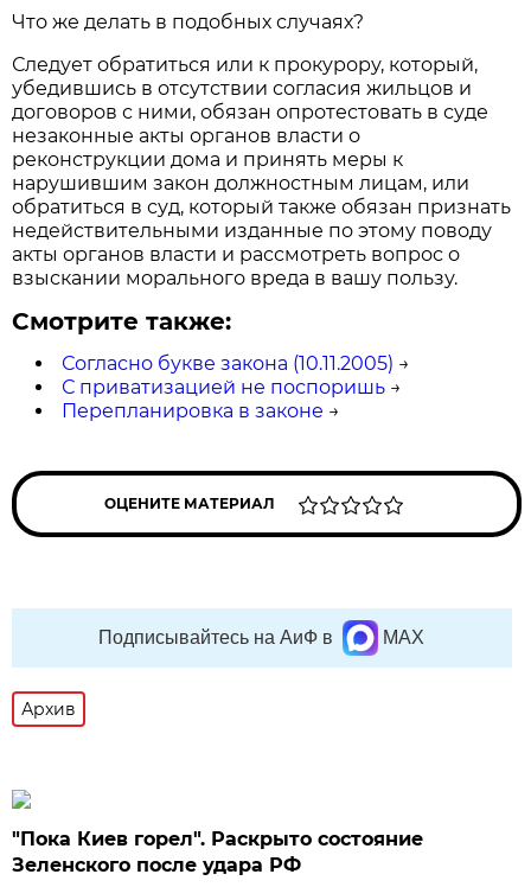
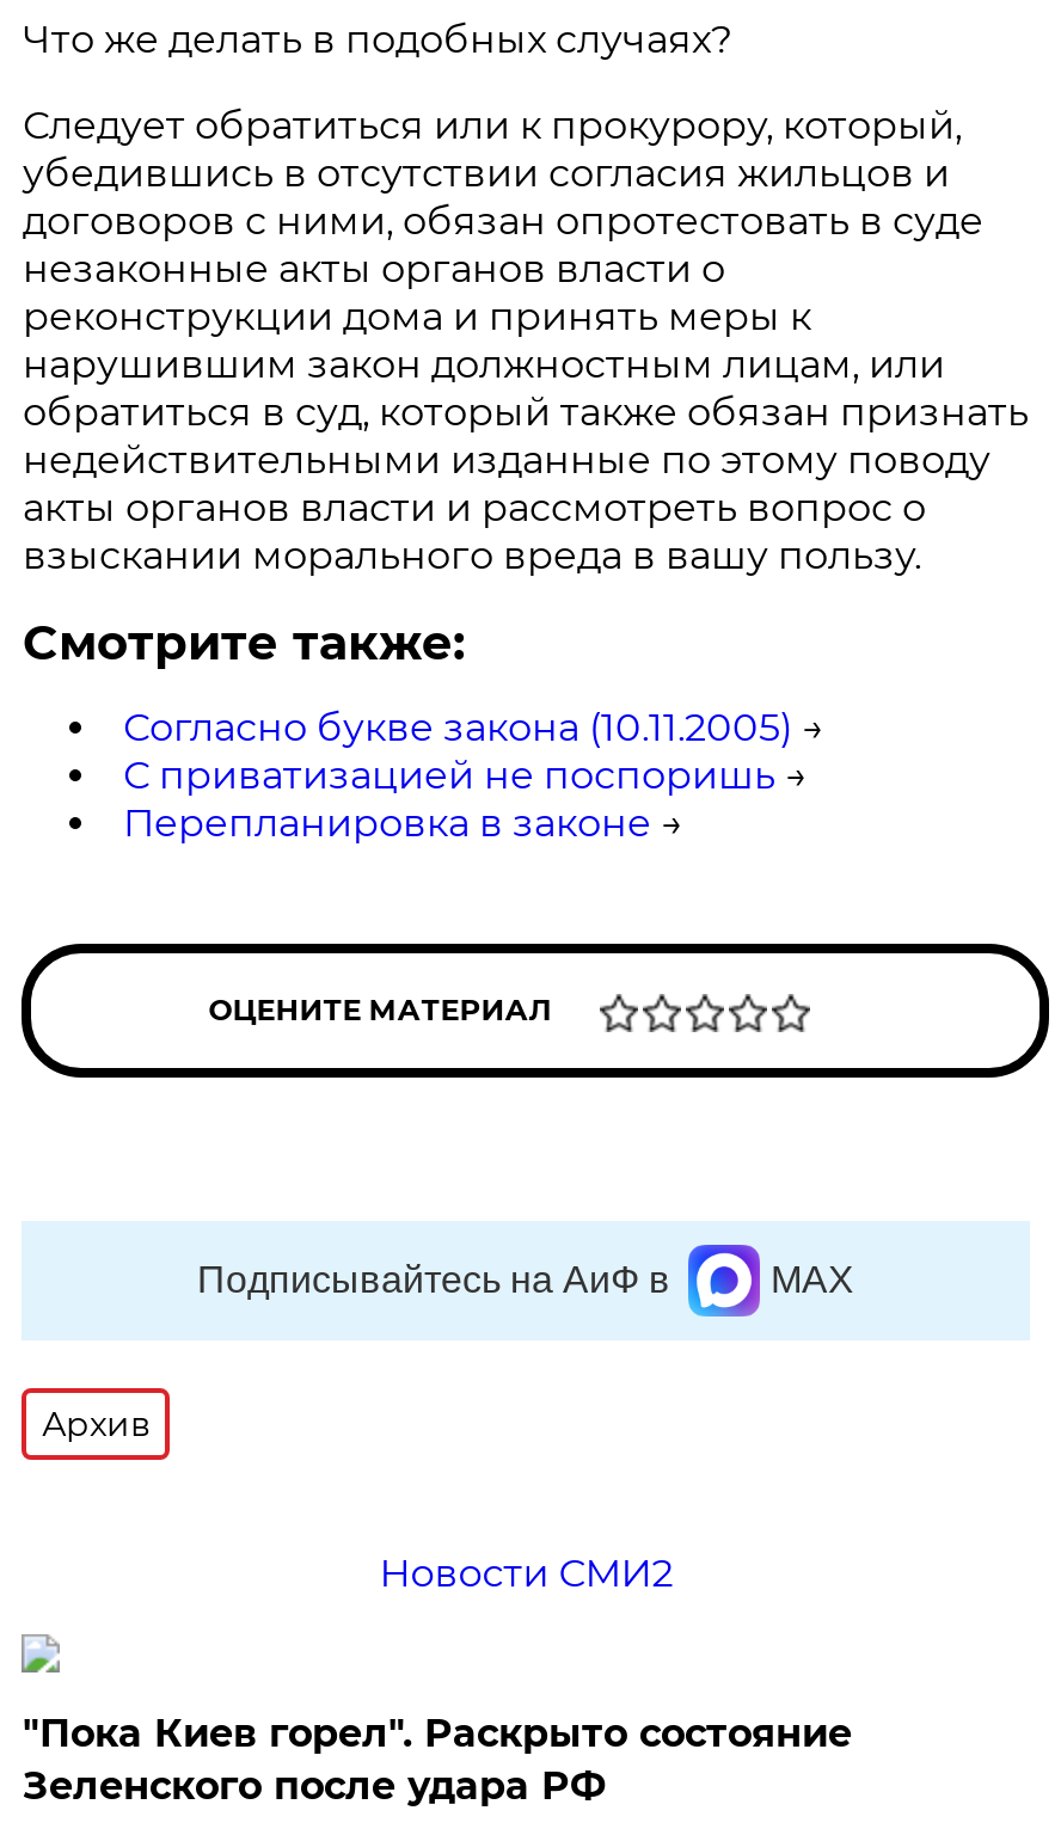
none -> [379,1551,673,1596] Новости СМИ2

